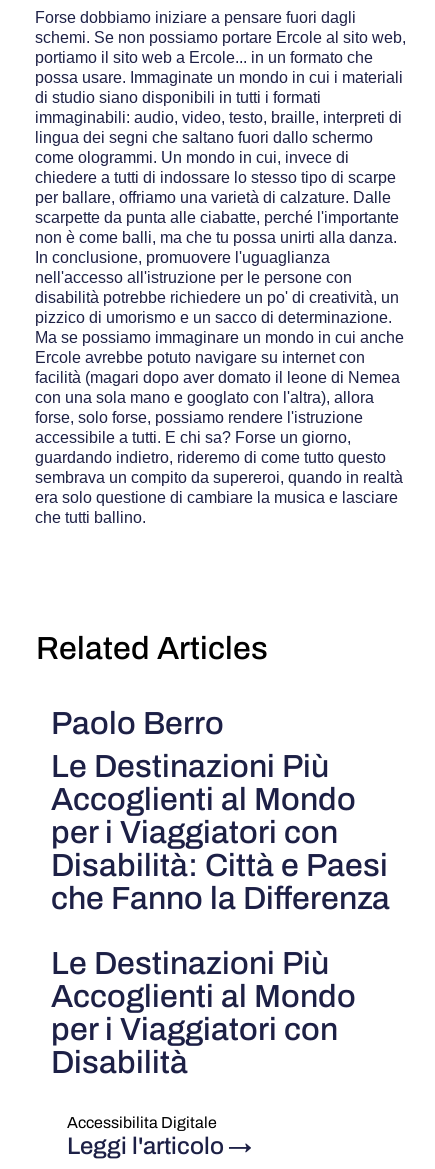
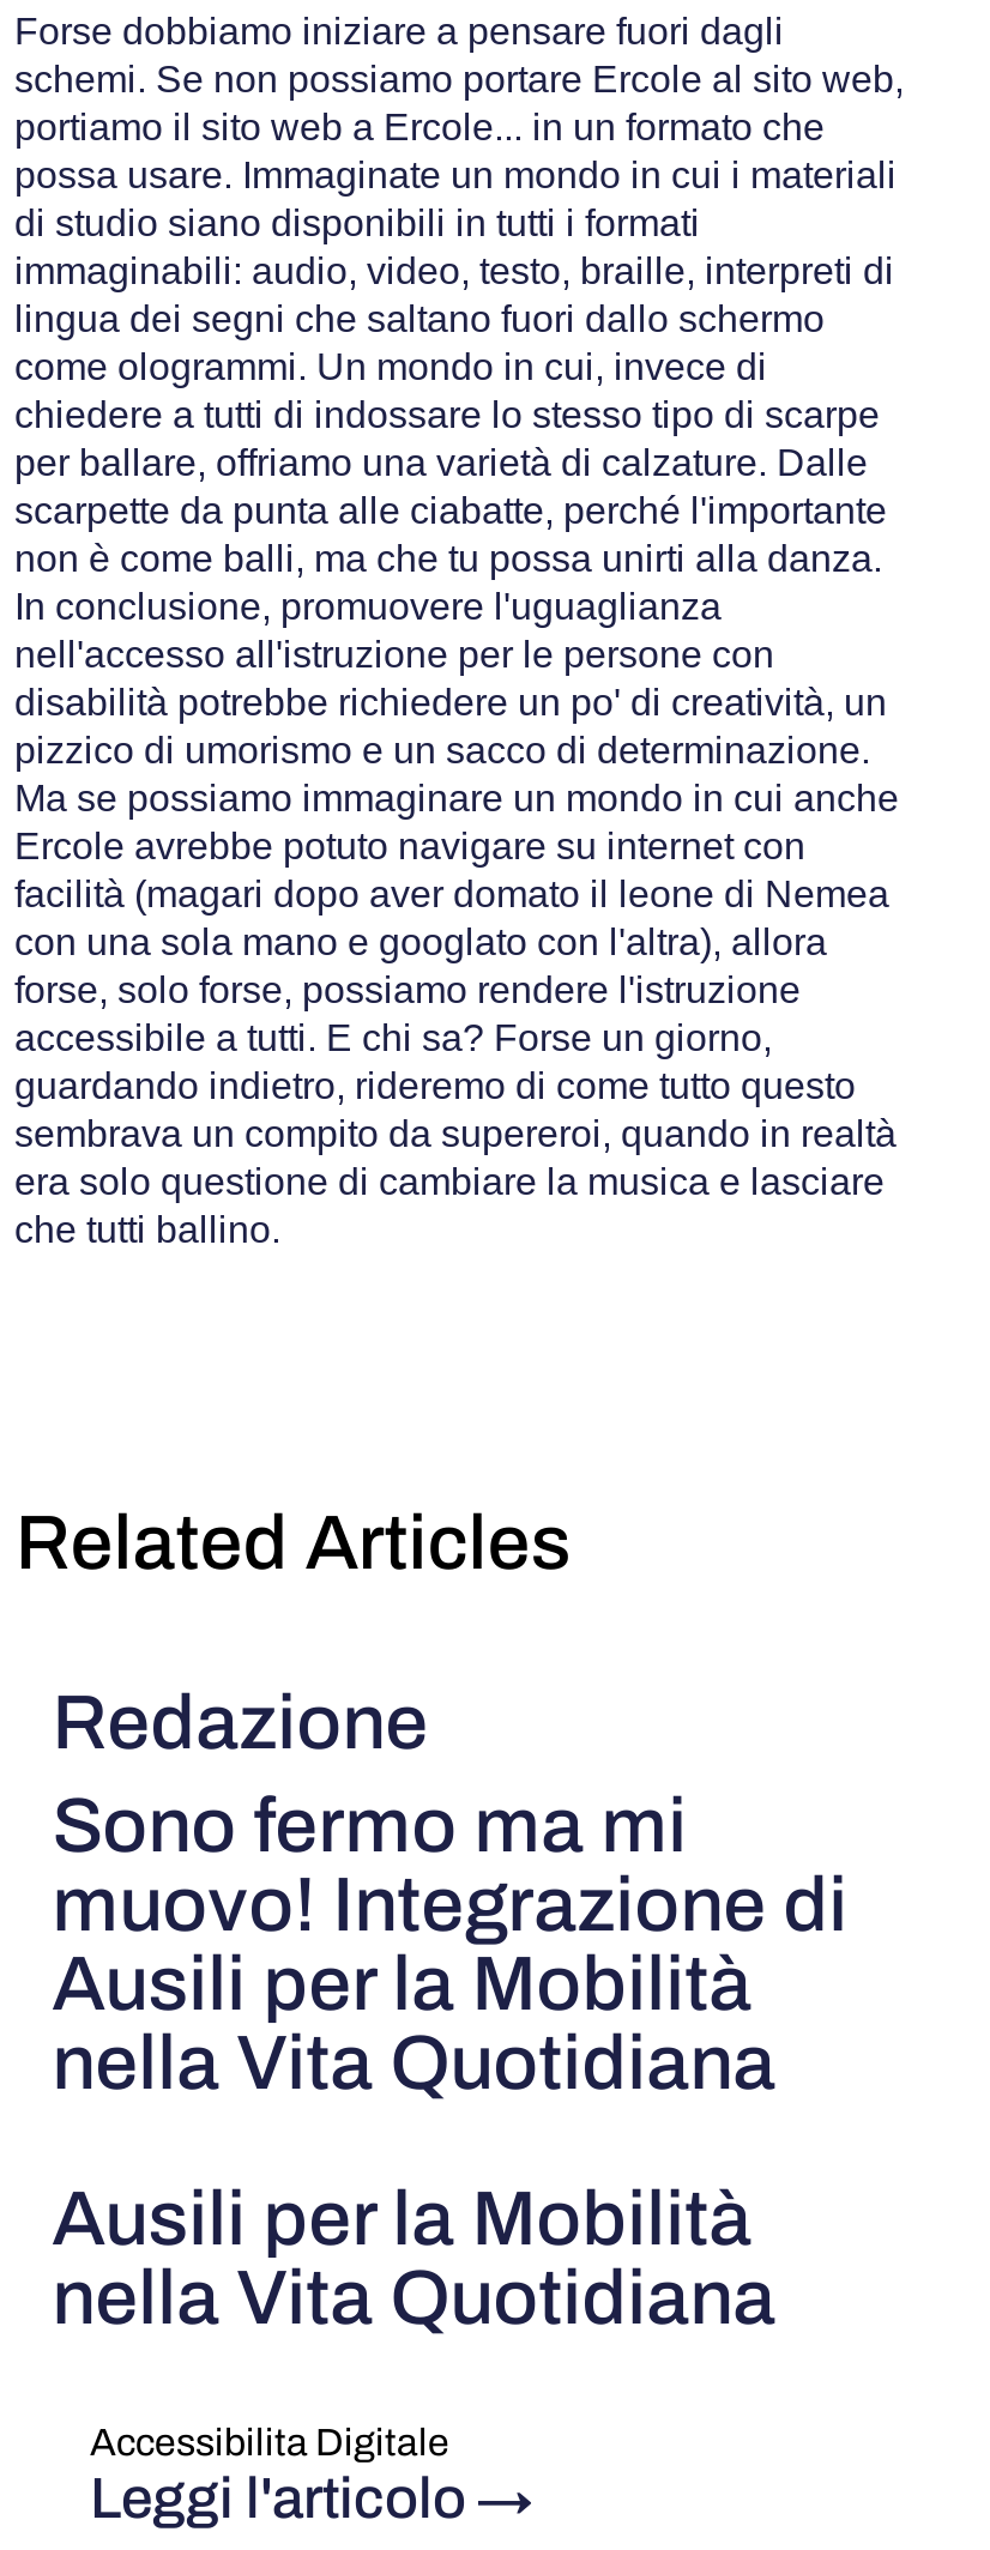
[51,706,390,916] Paolo Berro | Le Destinazioni Più | Accoglienti al Mondo | per i Viaggiatori con | Disabilità: Città e Paesi | che Fanno la Differenza -> [52,1681,848,2105] Redazione | Sono fermo ma mi | muovo! Integrazione di | Ausili per la Mobilità | nella Vita Quotidiana
[51,946,356,1080] Le Destinazioni Più | Accoglienti al Mondo | per i Viaggiatori con | Disabilità -> [52,2177,776,2340] Ausili per la Mobilità | nella Vita Quotidiana

